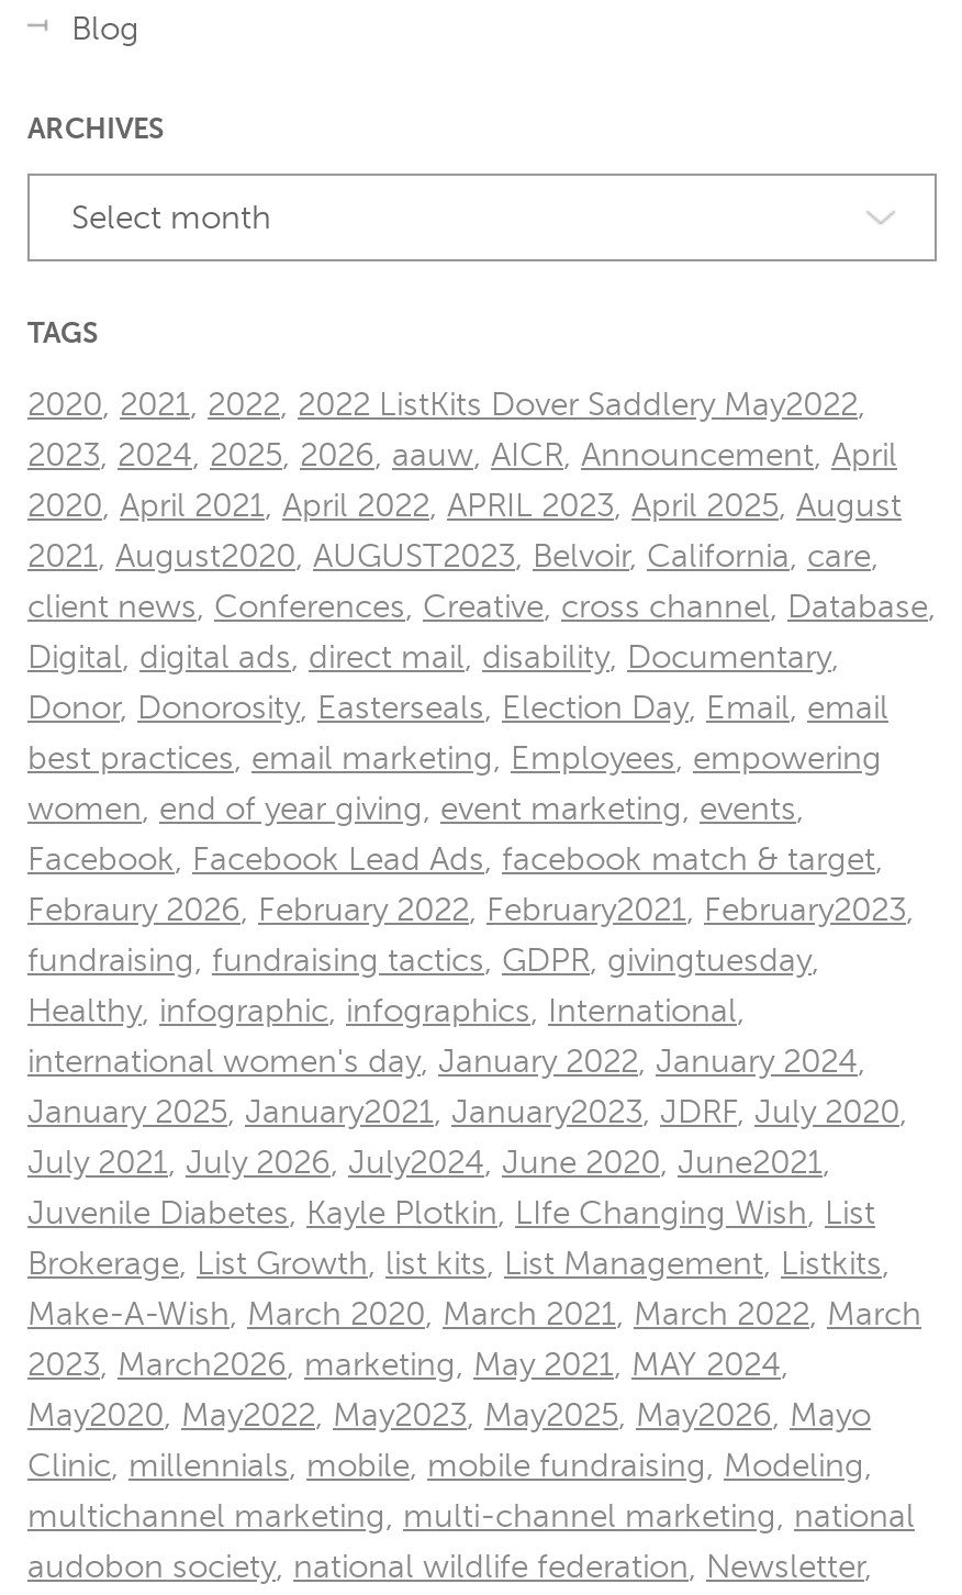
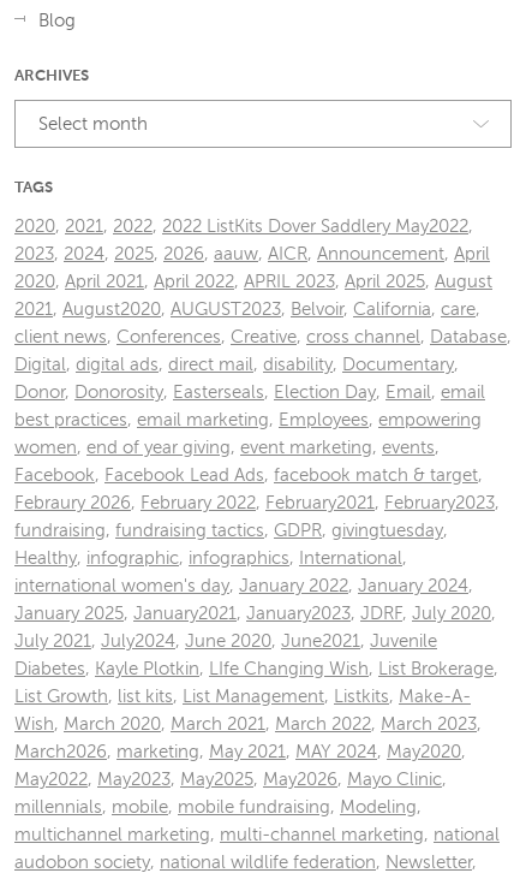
[27,1146,831,1179] July 2021, July 2026, July2024, June 2020, June2021, -> [14,632,437,650] July 2021, July2024, June 2020, June2021, Juvenile
[27,1196,875,1229] Juvenile Diabetes, Kayle Plotkin, LIfe Changing Wish, List -> [14,660,498,678] Diabetes, Kayle Plotkin, LIfe Changing Wish, List Brokerage,
[27,1247,891,1280] Brokerage, List Growth, list kits, List Management, Listkits, -> [14,687,471,705] List Growth, list kits, List Management, Listkits, Make-A-
[27,1298,921,1330] Make-A-Wish, March 2020, March 2021, March 2022, March -> [14,715,482,733] Wish, March 2020, March 2021, March 2022, March 2023,
[27,1348,790,1381] 2023, March2026, marketing, May 2021, MAY 2024, -> [14,743,466,761] March2026, marketing, May 2021, MAY 2024, May2020,
[27,1399,871,1432] May2020, May2022, May2023, May2025, May2026, Mayo -> [14,770,447,788] May2022, May2023, May2025, May2026, Mayo Clinic,
[27,1449,873,1482] Clinic, millennials, mobile, mobile fundraising, Modeling, -> [14,798,422,816] millennials, mobile, mobile fundraising, Modeling,

